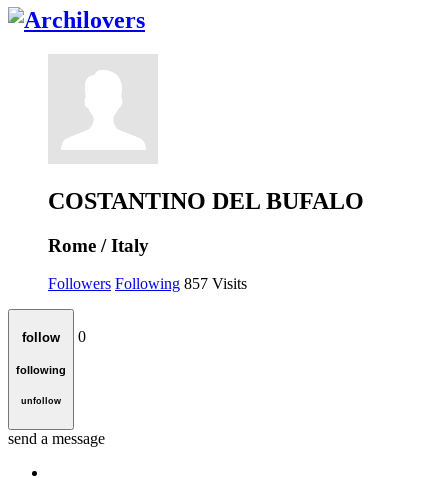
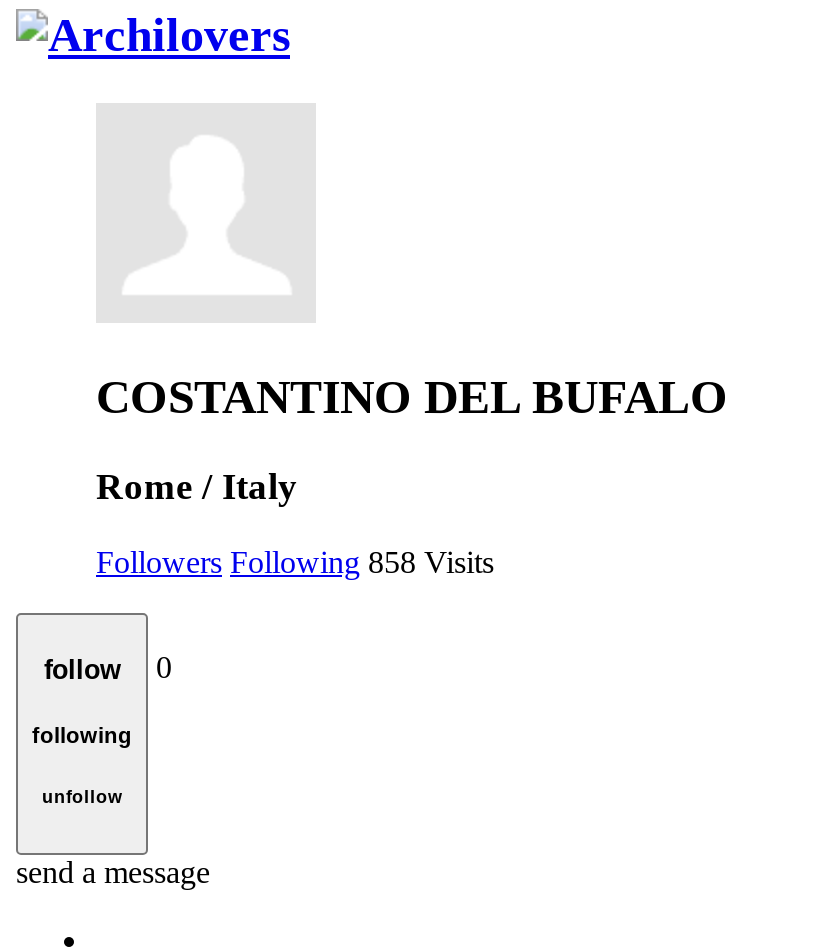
[48,275,247,292] Followers Following 857 Visits -> [96,546,494,580] Followers Following 858 Visits

